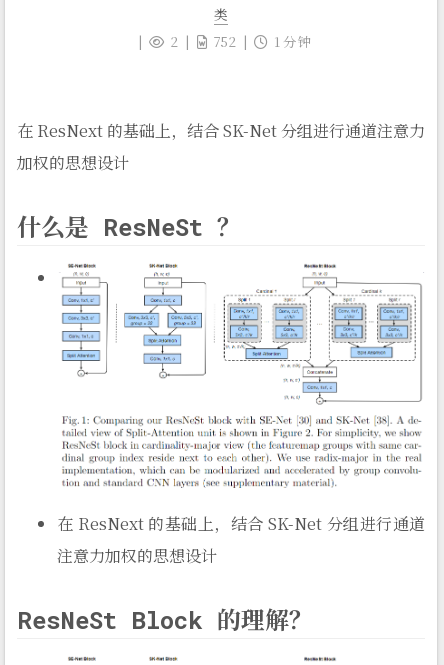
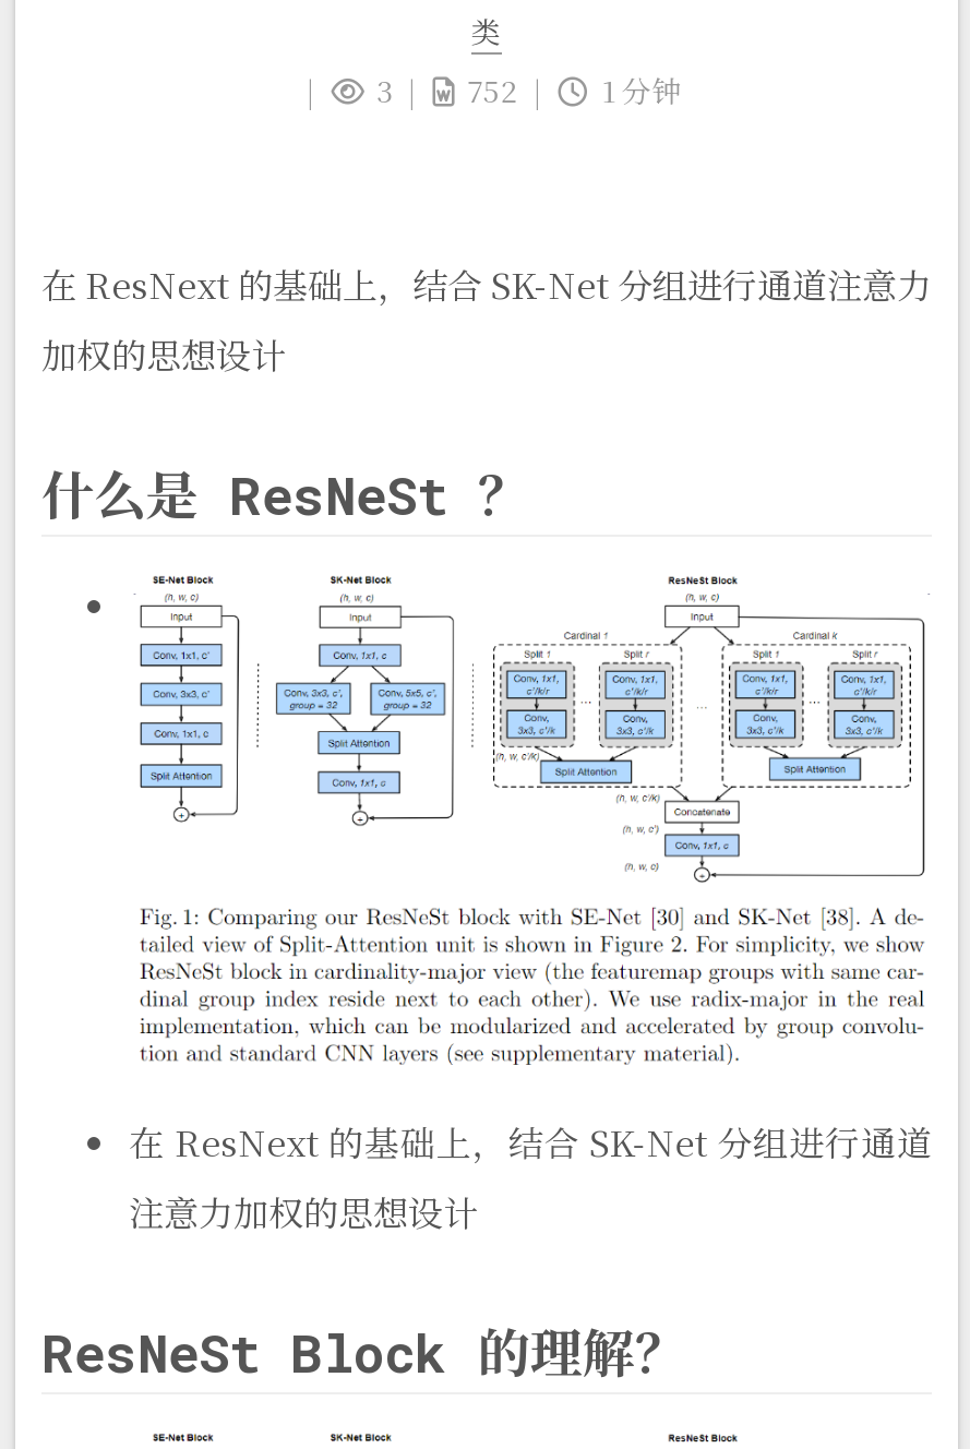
[170,31,311,51] 2 752 1 分钟 -> [377,68,683,111] 3 752 1 分钟

